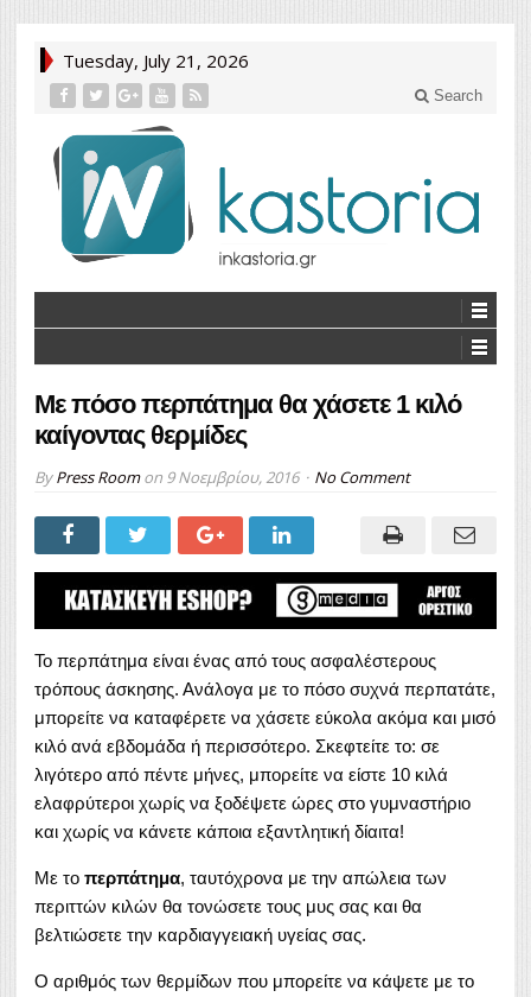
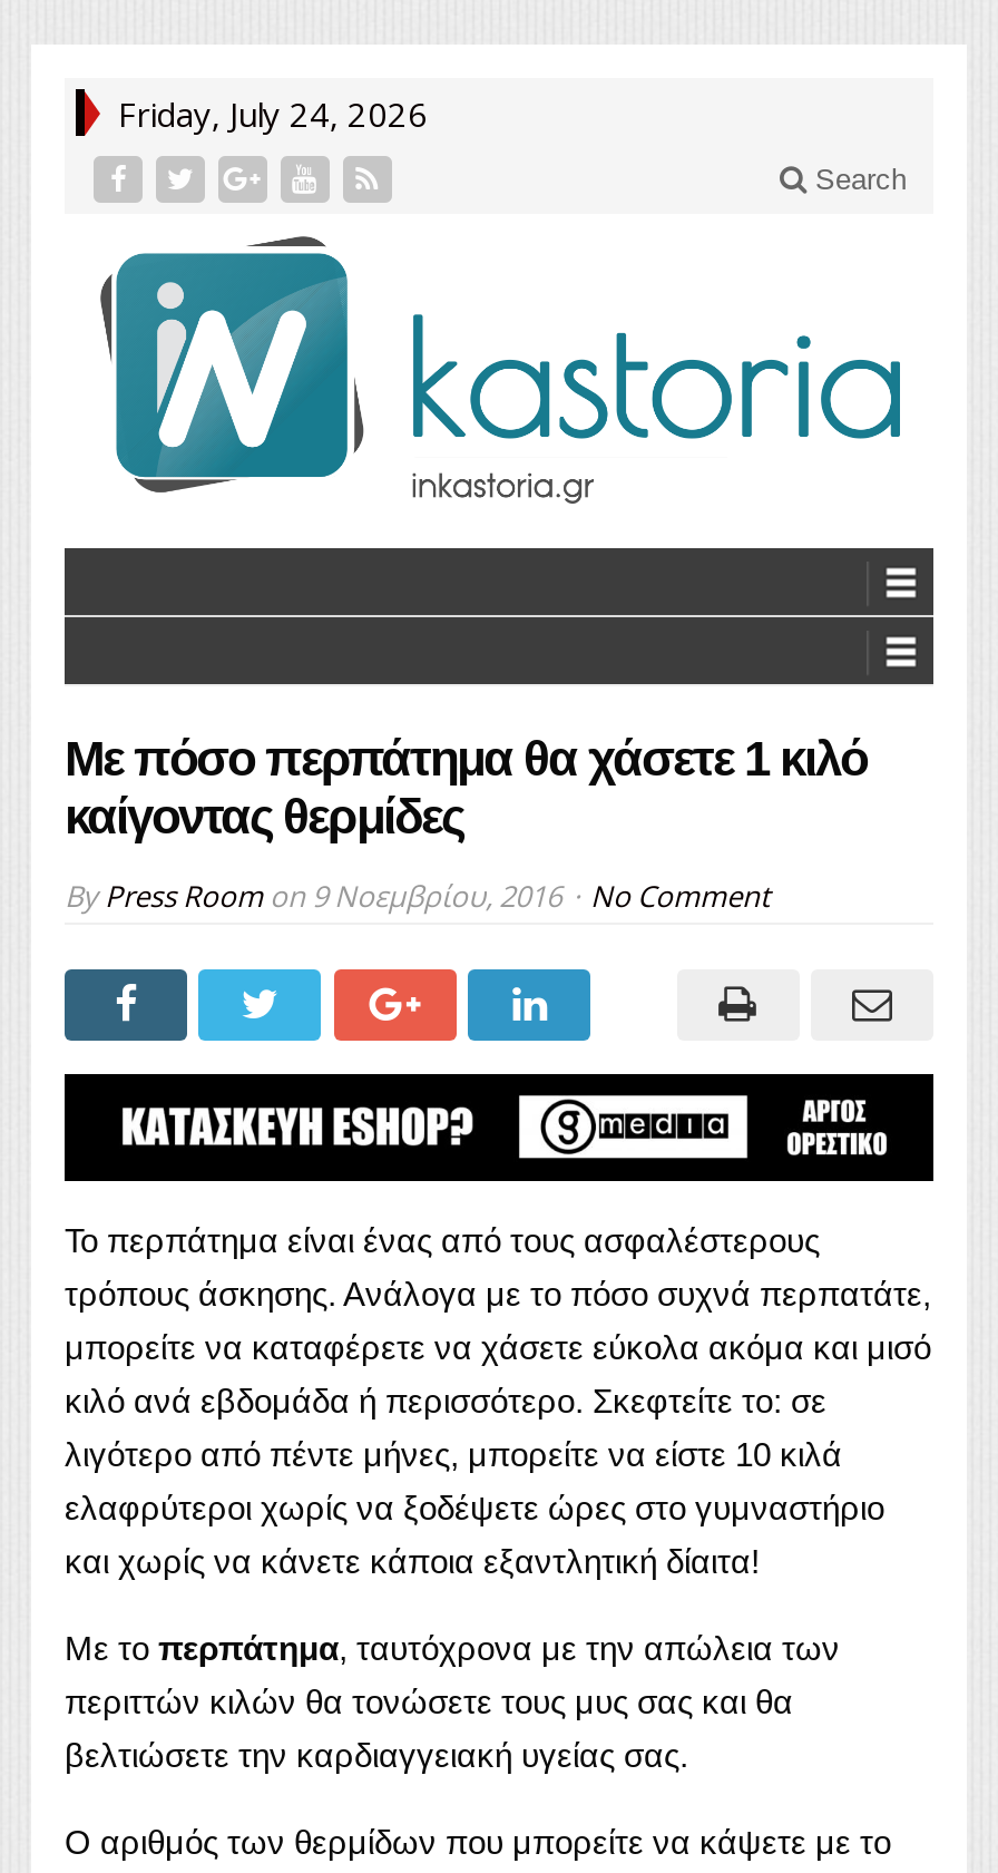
[63,49,249,72] Tuesday, July 21, 2026 -> [118,91,428,136] Friday, July 24, 2026

